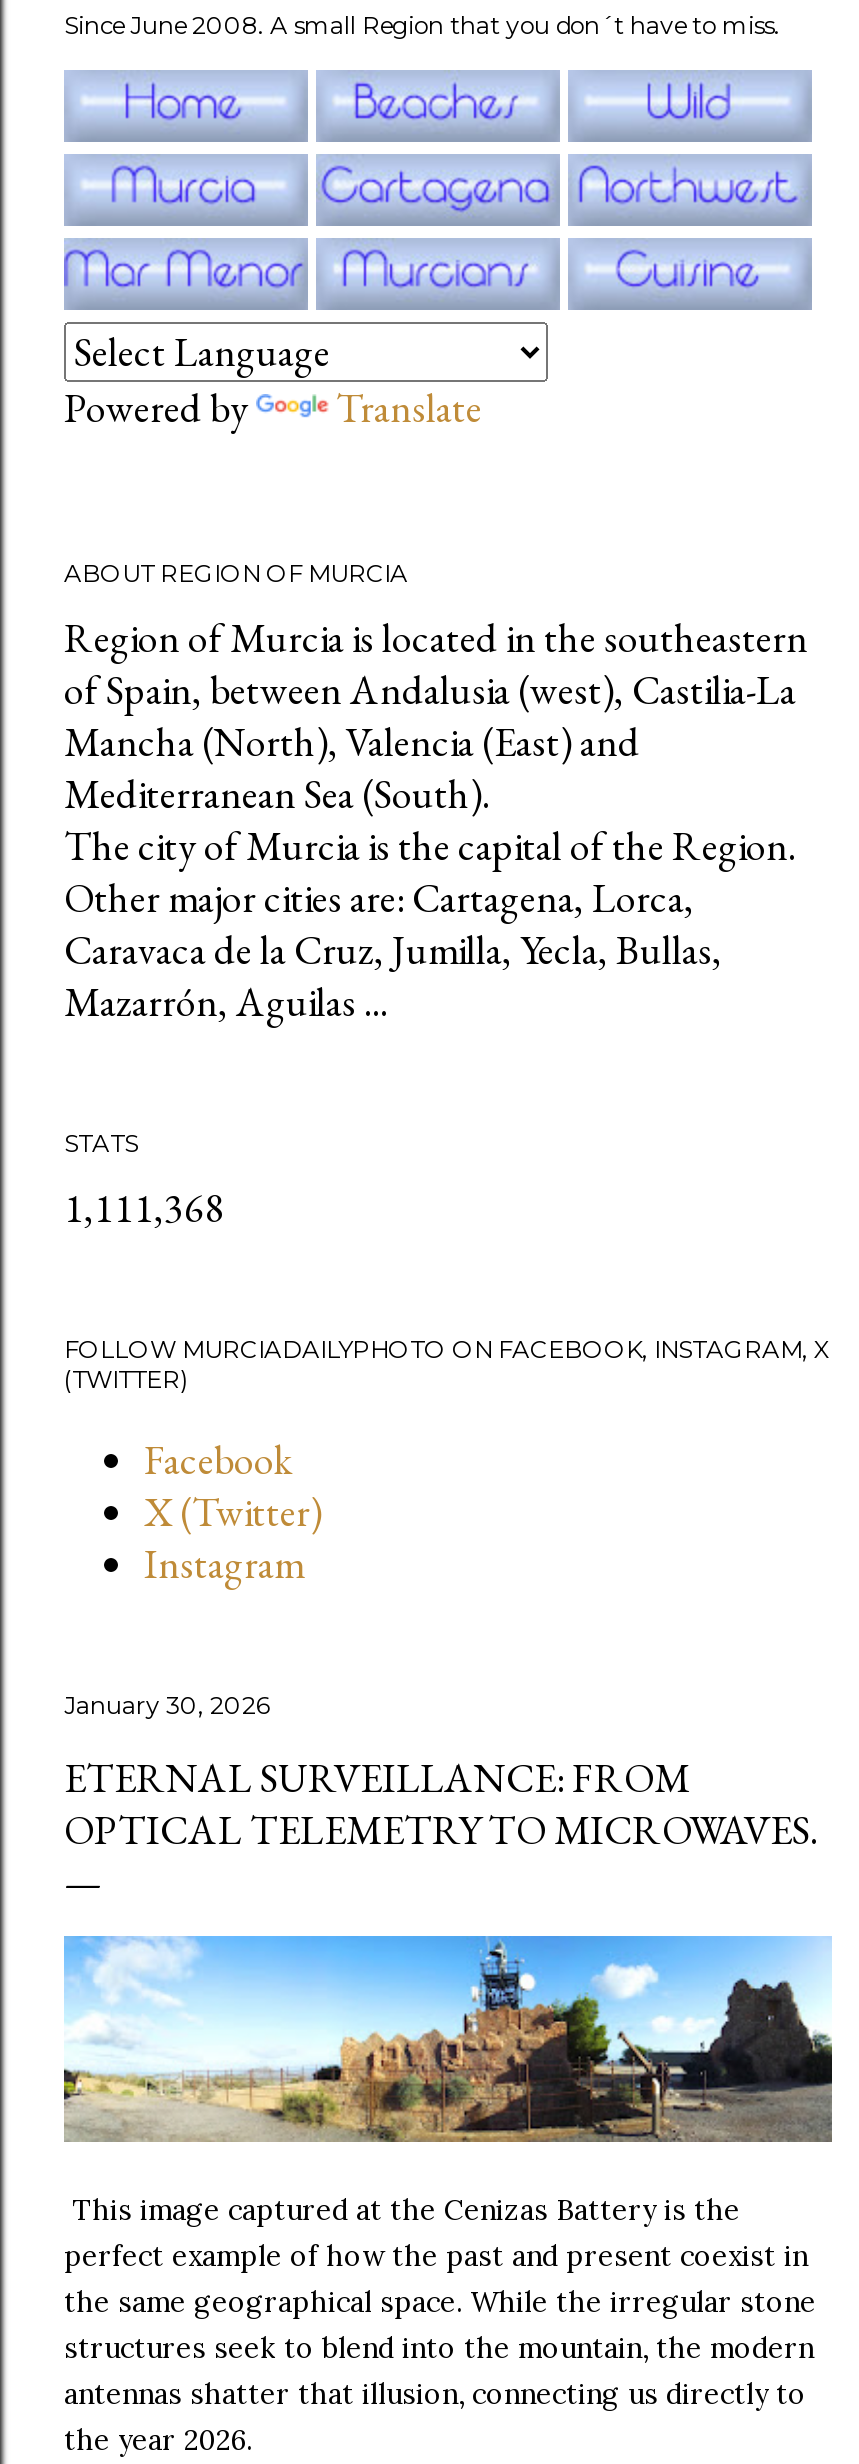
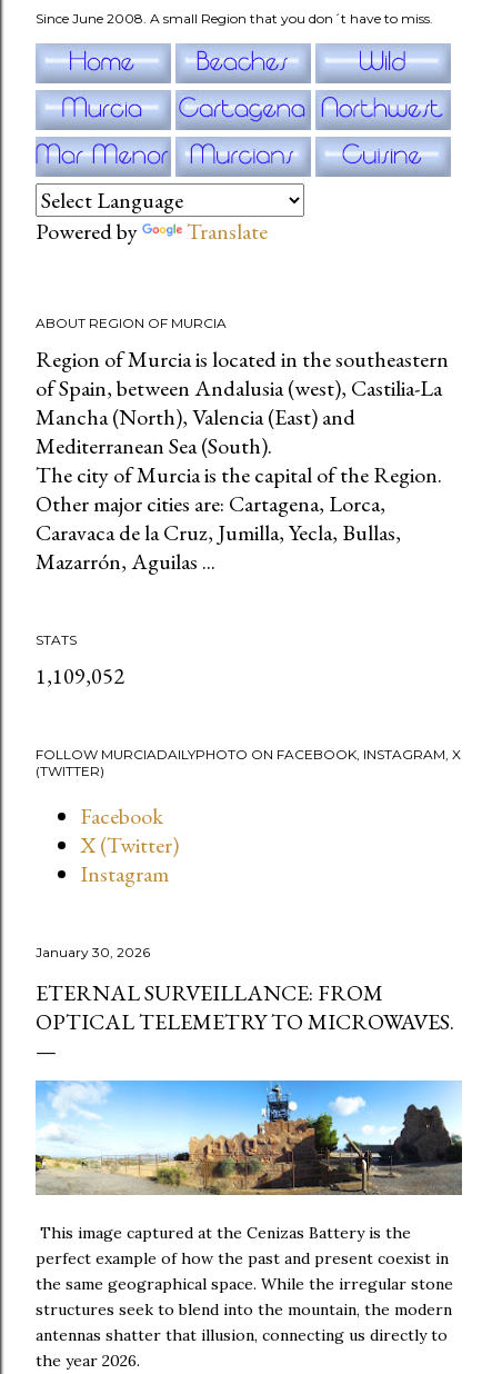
[64,1182,224,1234] 1,111,368 -> [36,661,124,690] 1,109,052

